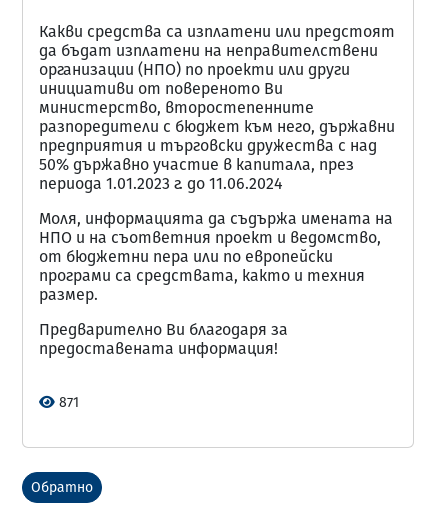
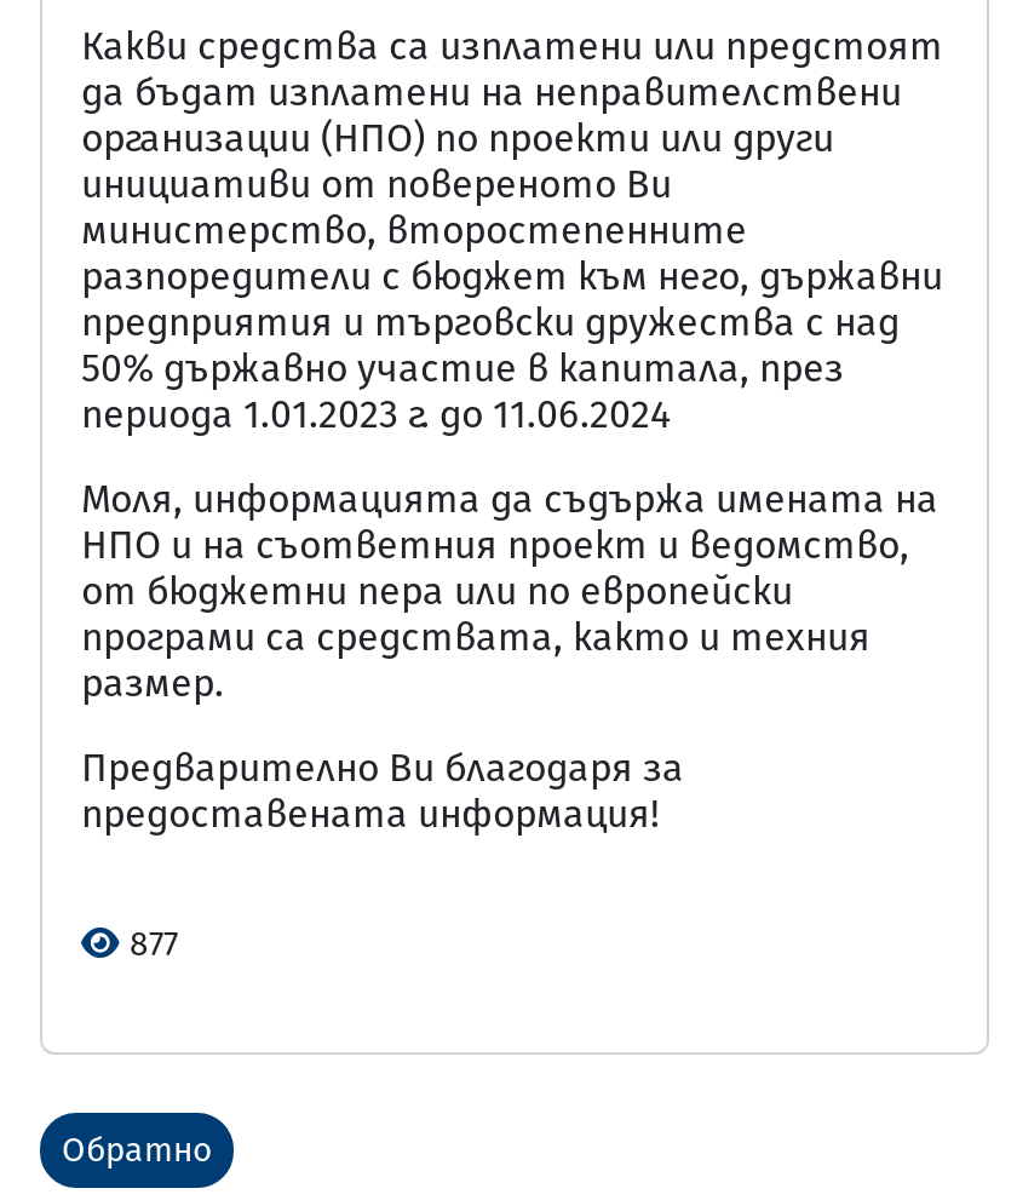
[59,394,79,411] 871 -> [130,924,178,965] 877

